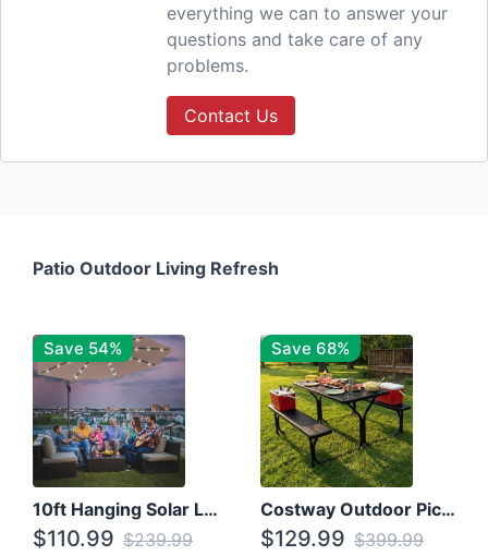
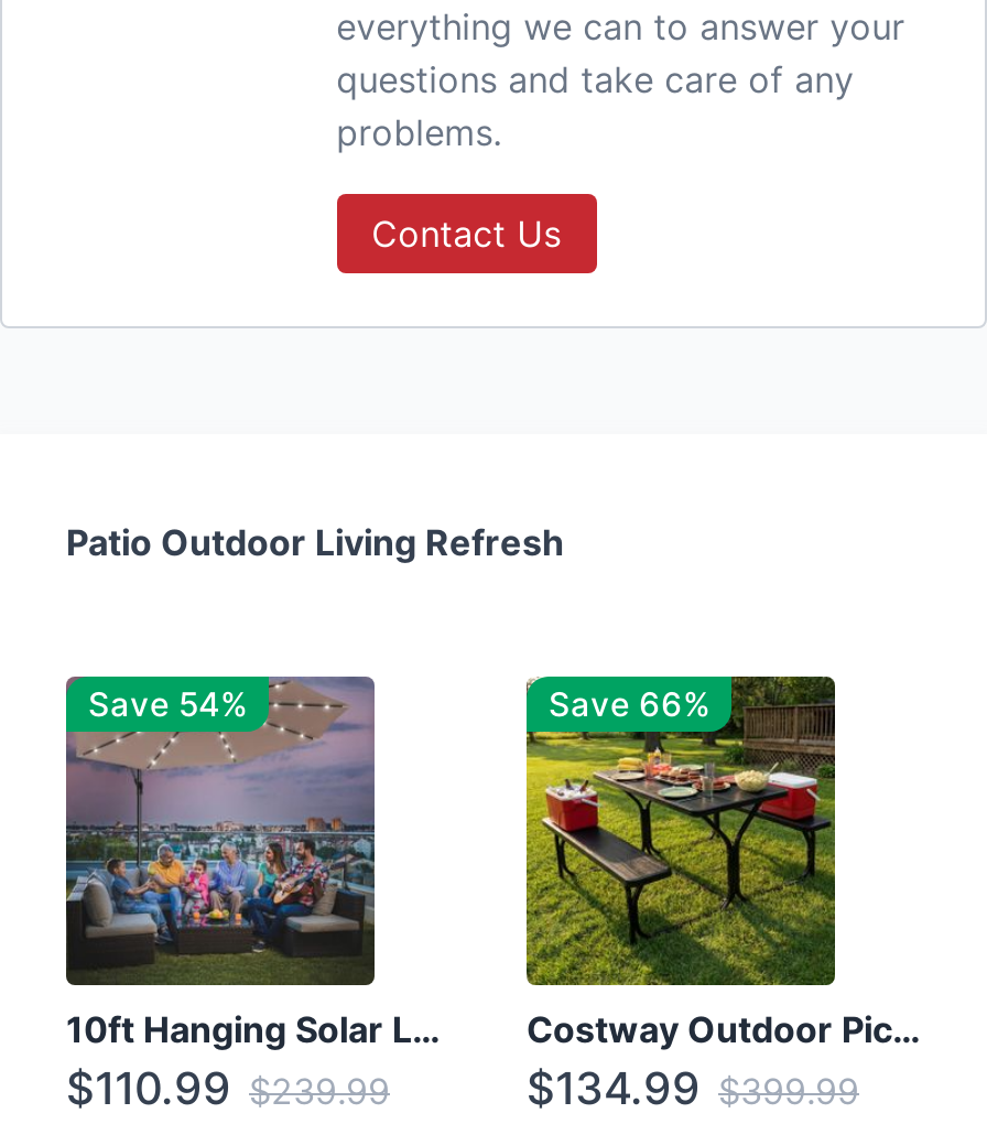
[271,338,350,359] Save 68% -> [549,683,709,725] Save 66%
[260,526,424,552] $129.99 $399.99 -> [527,1063,859,1115] $134.99 $399.99

